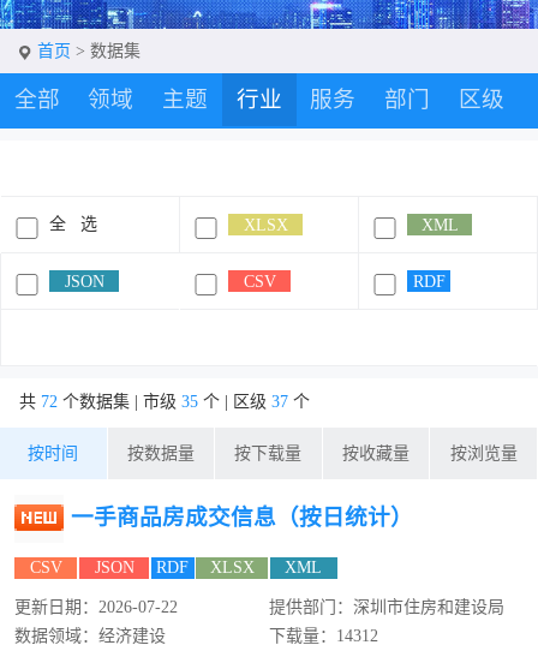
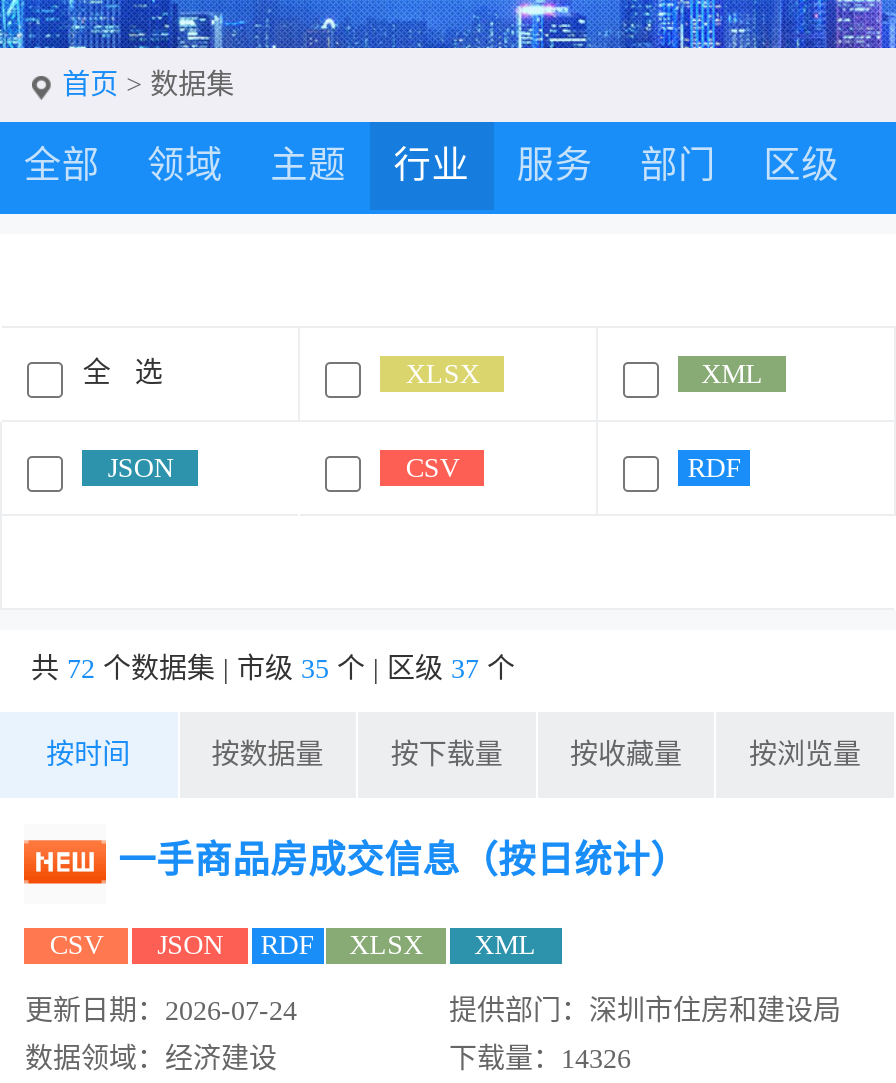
[15,598,178,616] 更新日期：2026-07-22 -> [25,996,297,1026] 更新日期：2026-07-24
[269,627,379,645] 下载量：14312 -> [449,1044,631,1074] 下载量：14326

